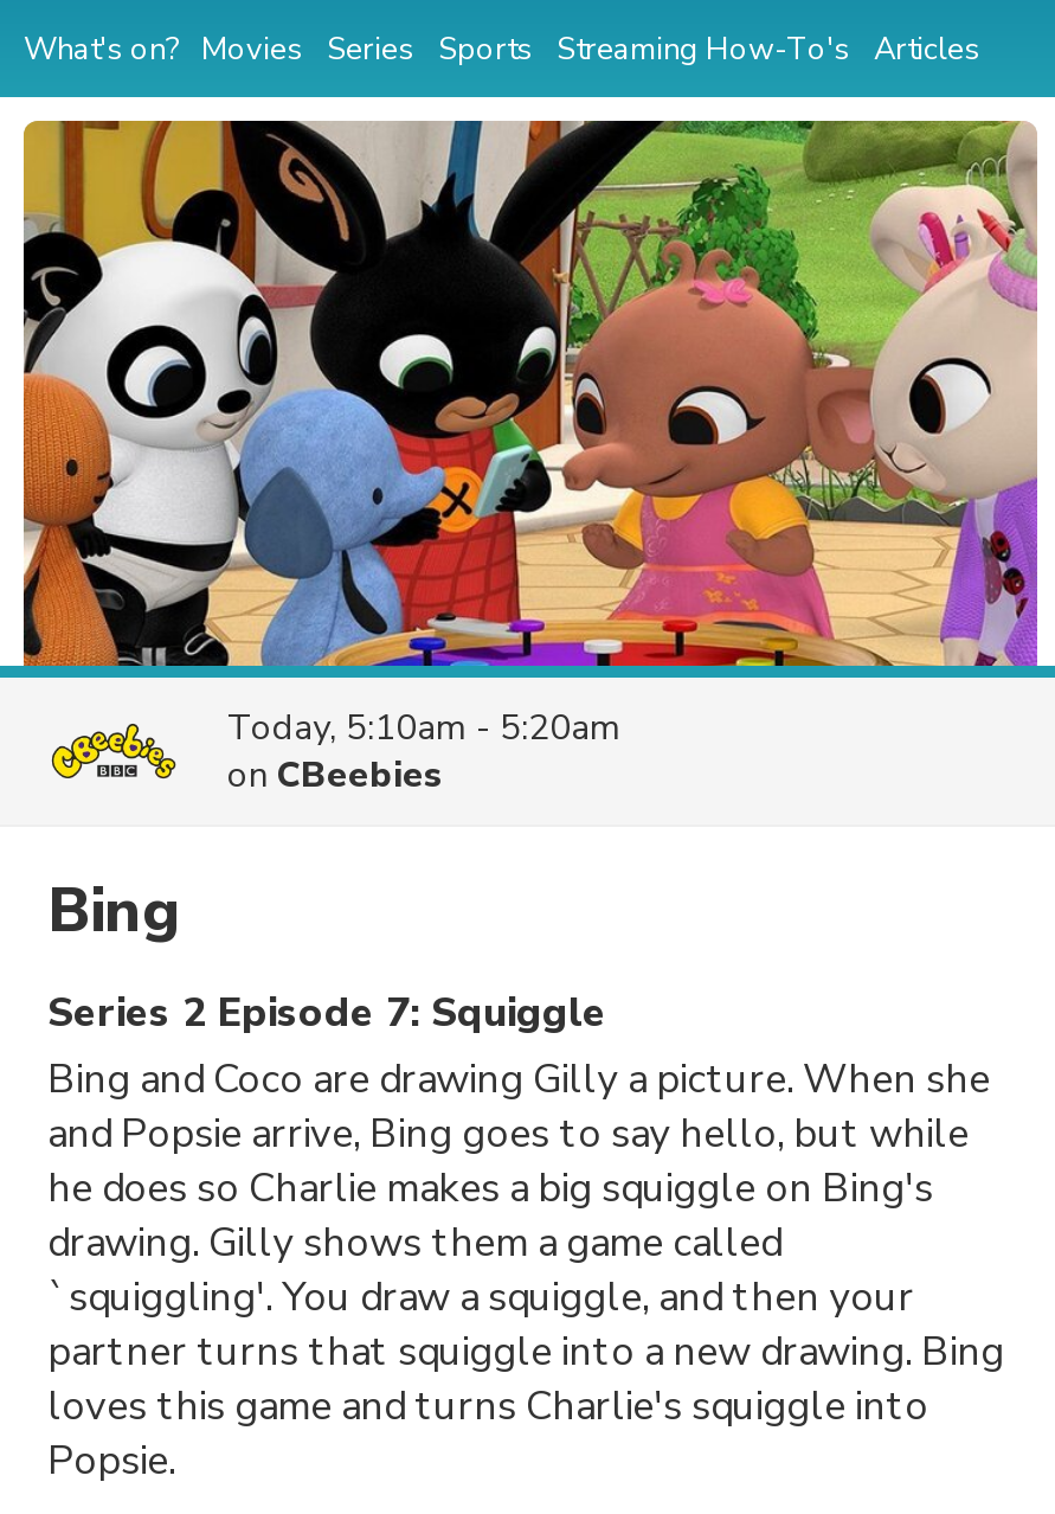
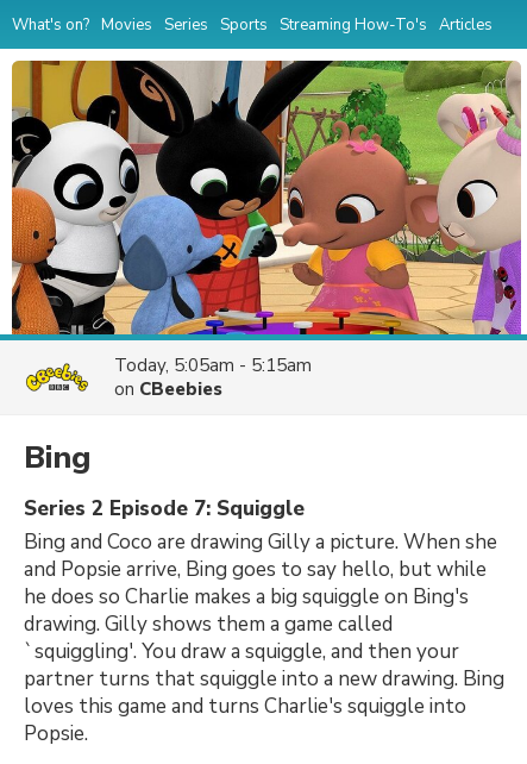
[227,704,620,751] Today, 5:10am - 5:20am -> [114,353,312,377] Today, 5:05am - 5:15am

